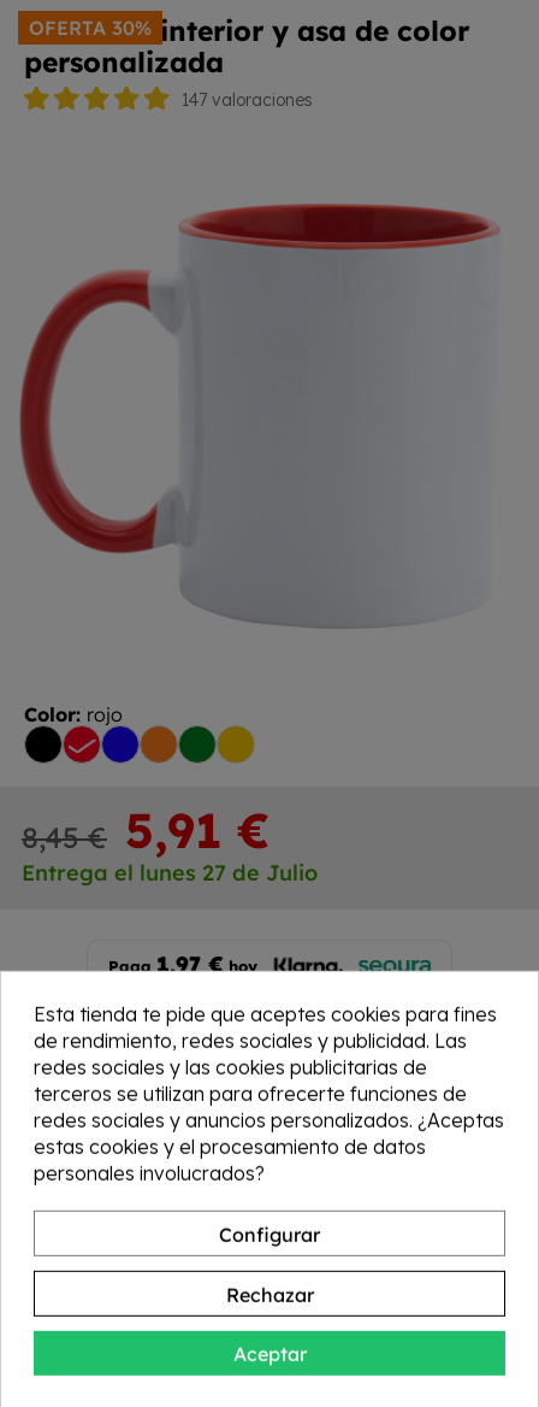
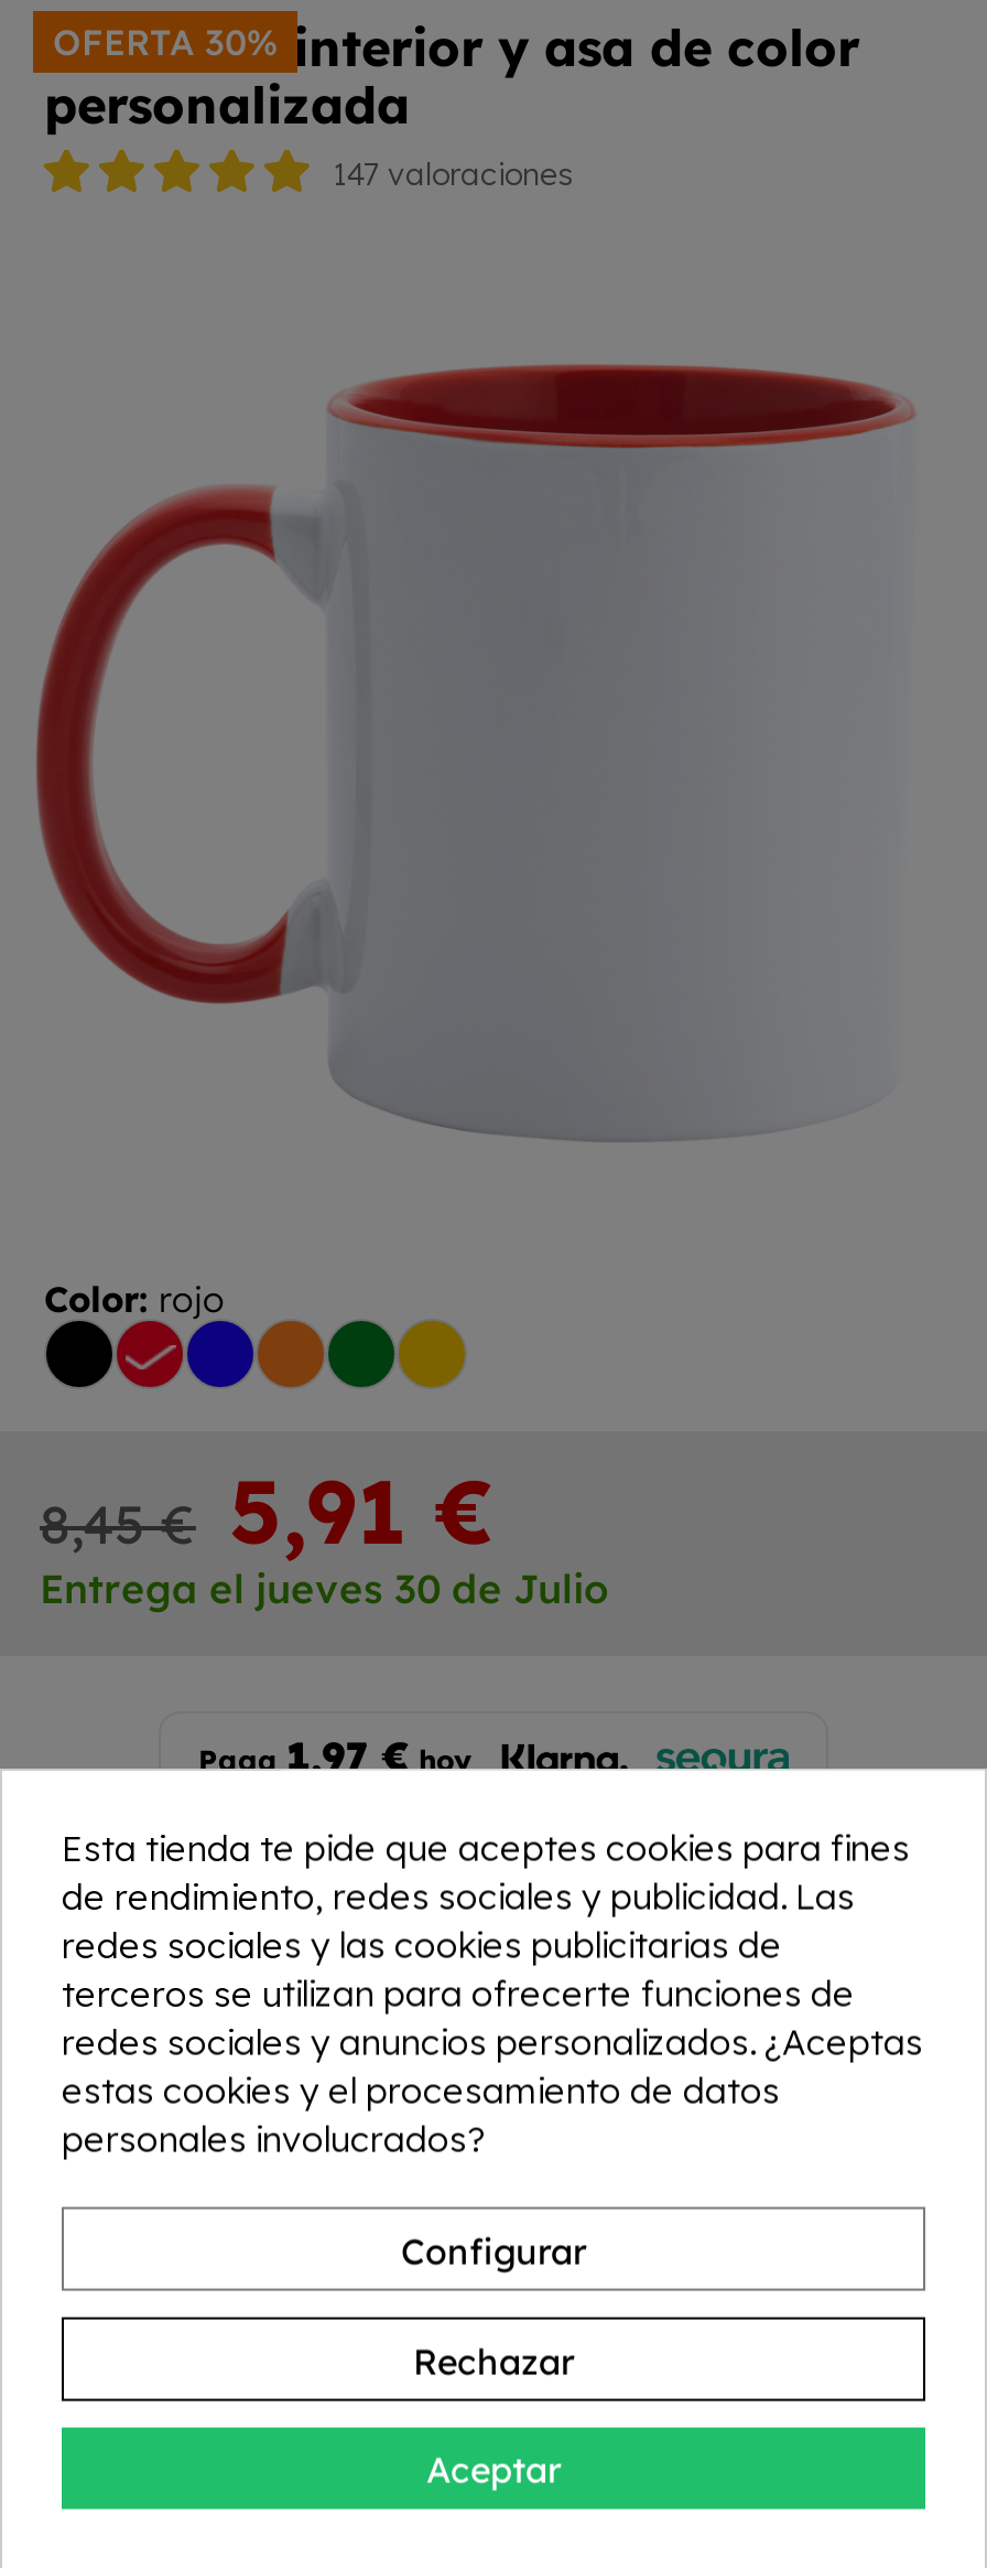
[22,858,318,886] Entrega el lunes 27 de Julio -> [40,1562,608,1613] Entrega el jueves 30 de Julio

